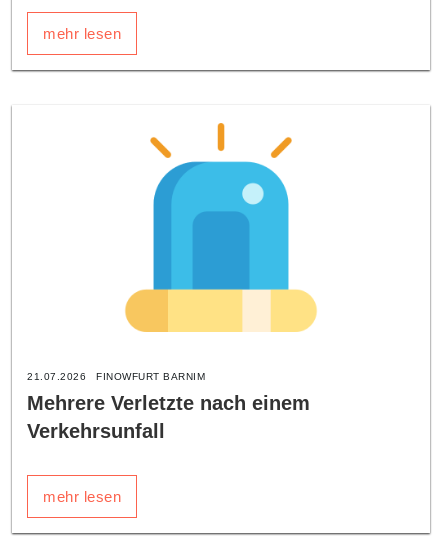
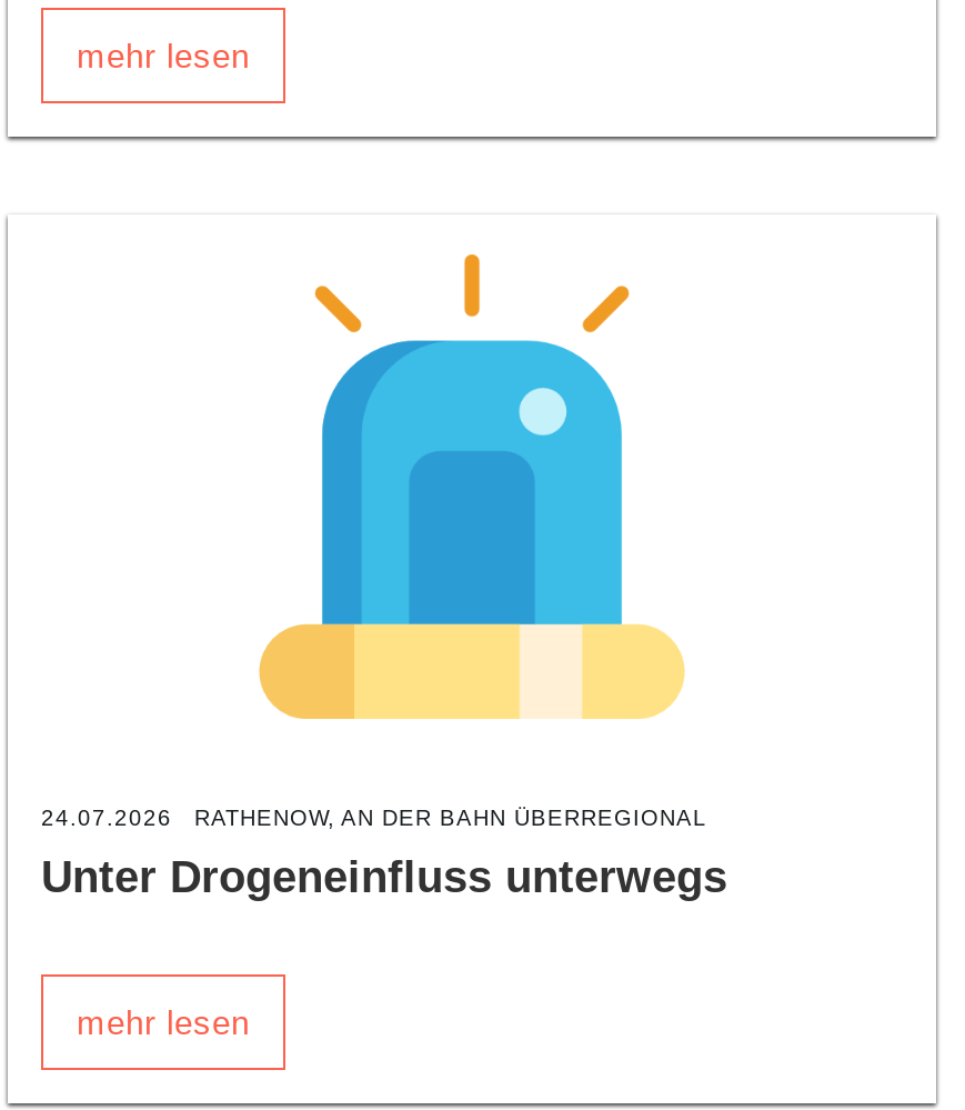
[27,371,205,382] 21.07.2026 | FINOWFURT BARNIM -> [41,806,707,830] 24.07.2026 | RATHENOW, AN DER BAHN ÜBERREGIONAL
[27,392,310,442] Mehrere Verletzte nach einem | Verkehrsunfall -> [41,852,727,901] Unter Drogeneinfluss unterwegs

